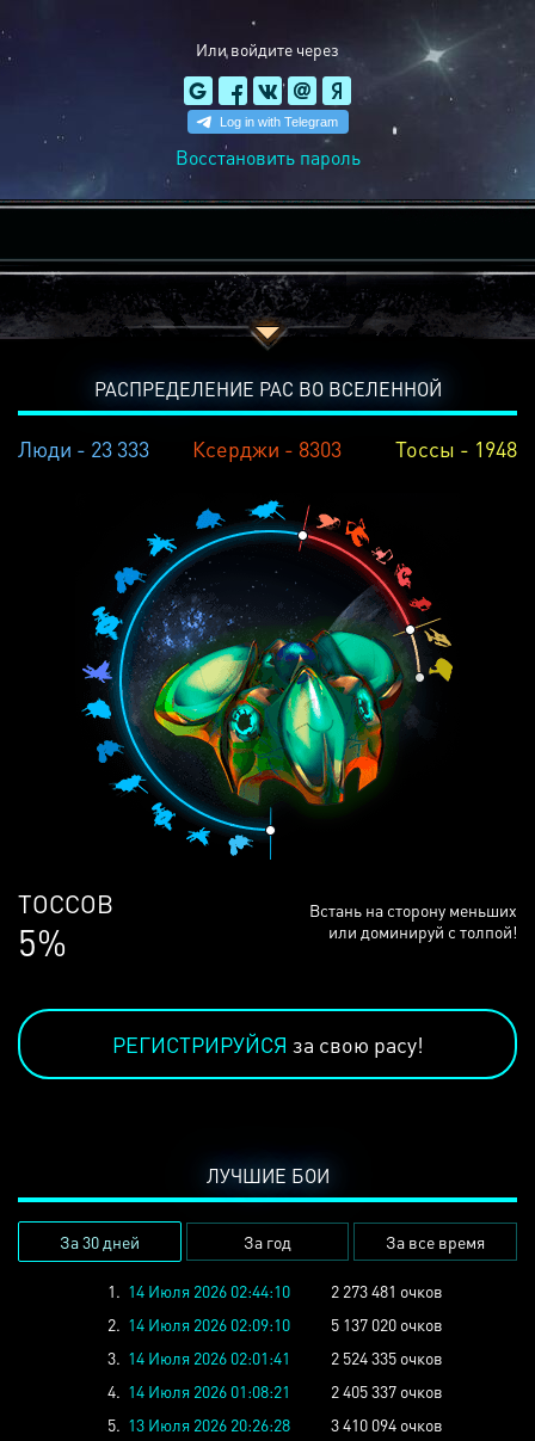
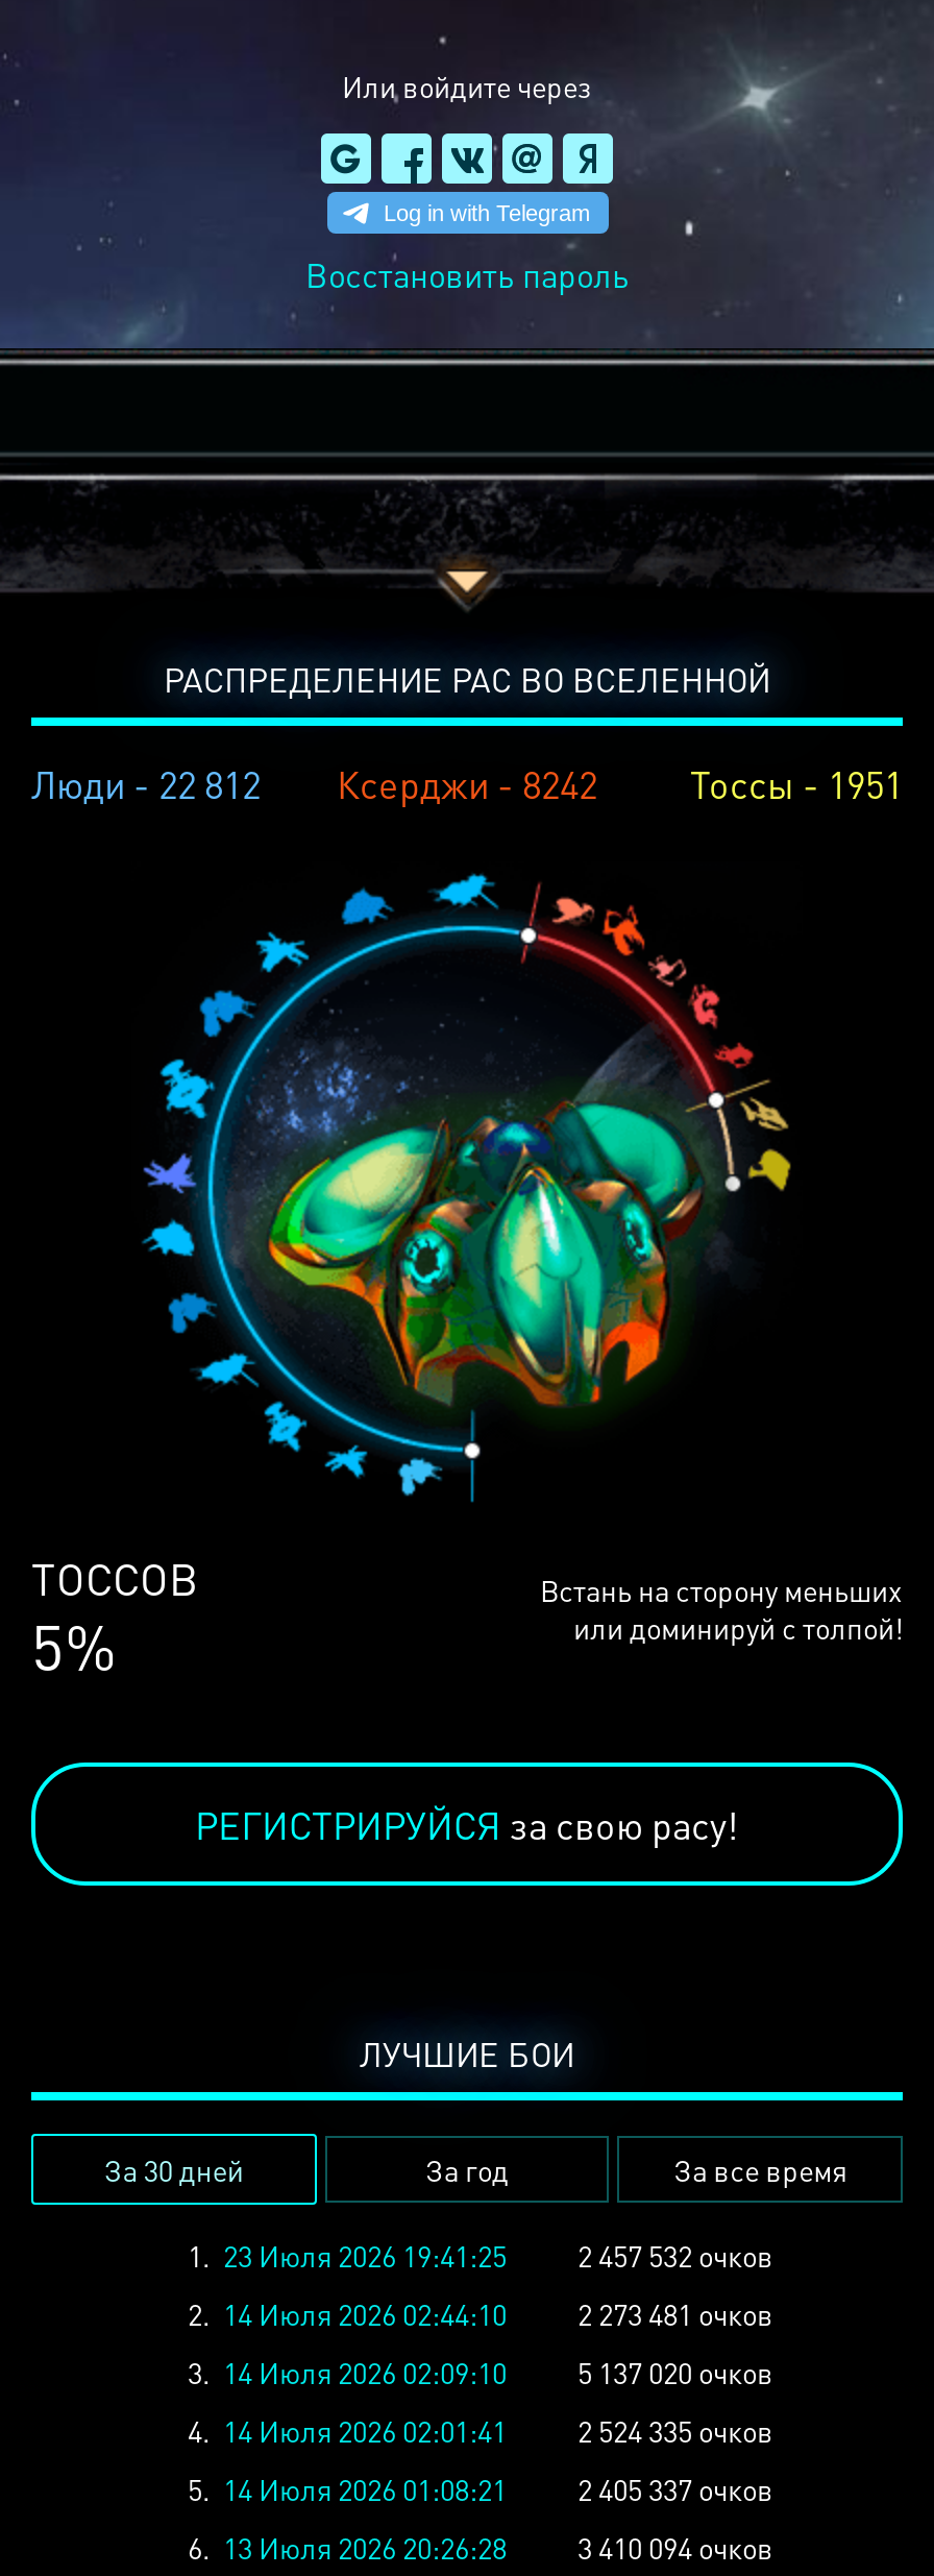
[18,435,149,462] Люди - 23 333 -> [31,759,261,807] Люди - 22 812
[193,435,342,462] Ксерджи - 8303 -> [337,759,597,807] Ксерджи - 8242
[395,435,517,462] Тоссы - 1948 -> [690,759,903,807] Тоссы - 1951
[107,1280,290,1301] 1. 14 Июля 2026 02:44:10 -> [188,2236,773,2332] 1. 23 Июля 2026 19:41:25 | 2 457 532 очков | 2. 14 Июля 2026 02:44:10
[107,1313,443,1335] 2. 14 Июля 2026 02:09:10 5 137 020 очков -> [188,2353,773,2390] 3. 14 Июля 2026 02:09:10 5 137 020 очков
[107,1347,443,1368] 3. 14 Июля 2026 02:01:41 2 524 335 очков -> [188,2411,773,2449] 4. 14 Июля 2026 02:01:41 2 524 335 очков
[107,1380,443,1402] 4. 14 Июля 2026 01:08:21 2 405 337 очков -> [188,2470,773,2507] 5. 14 Июля 2026 01:08:21 2 405 337 очков
[107,1414,443,1435] 5. 13 Июля 2026 20:26:28 3 410 094 очков -> [188,2528,773,2566] 6. 13 Июля 2026 20:26:28 3 410 094 очков

